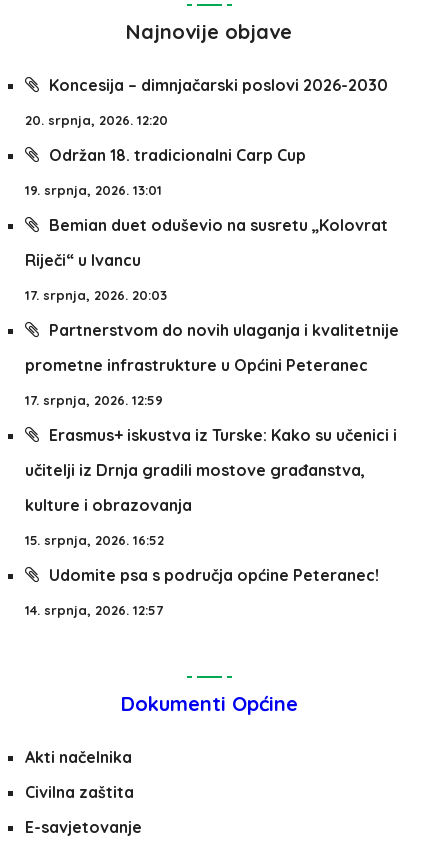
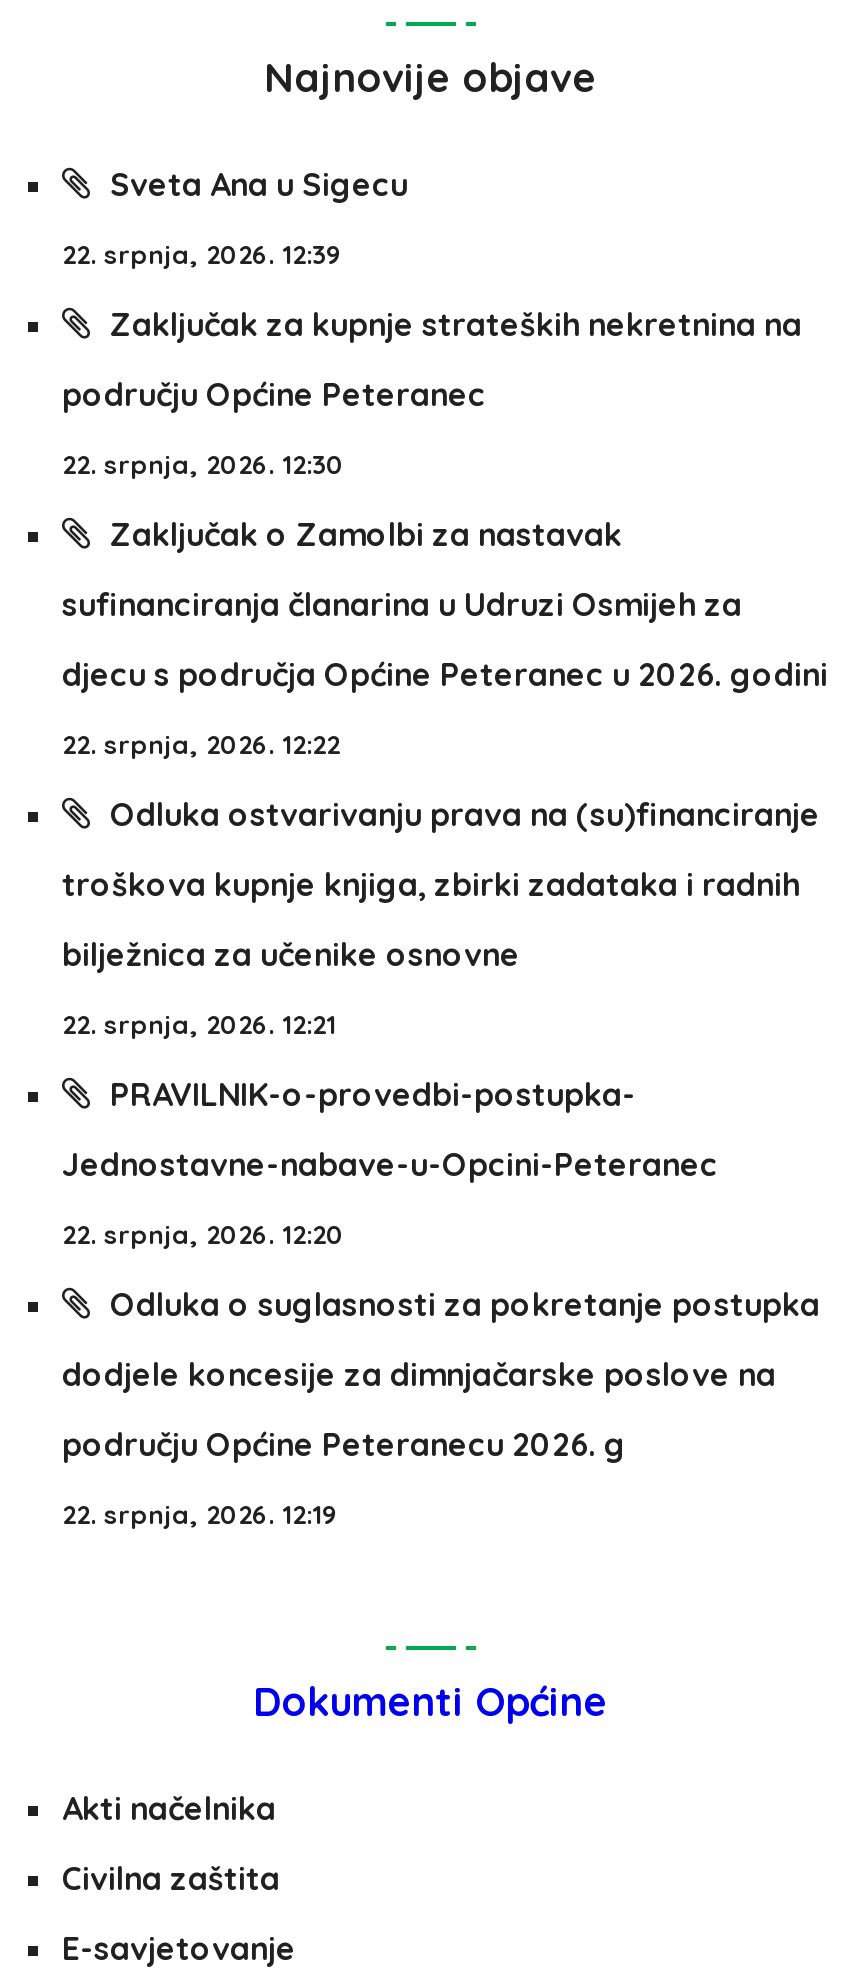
[25,75,399,618] Koncesija – dimnjačarski poslovi 2026-2030 | 20. srpnja, 2026. 12:20 | Održan 18. tradicionalni Carp Cup | 19. srpnja, 2026. 13:01 | Bemian duet oduševio na susretu „Kolovrat | Riječi“ u Ivancu | 17. srpnja, 2026. 20:03 | Partnerstvom do novih ulaganja i kvalitetnije | prometne infrastrukture u Općini Peteranec | 17. srpnja, 2026. 12:59 | Erasmus+ iskustva iz Turske: Kako su učenici i | učitelji iz Drnja gradili mostove građanstva, | kulture i obrazovanja | 15. srpnja, 2026. 16:52 | Udomite psa s područja općine Peteranec! | 14. srpnja, 2026. 12:57 -> [62,164,828,1530] Sveta Ana u Sigecu | 22. srpnja, 2026. 12:39 | Zaključak za kupnje strateških nekretnina na | području Općine Peteranec | 22. srpnja, 2026. 12:30 | Zaključak o Zamolbi za nastavak | sufinanciranja članarina u Udruzi Osmijeh za | djecu s područja Općine Peteranec u 2026. godini | 22. srpnja, 2026. 12:22 | Odluka ostvarivanju prava na (su)financiranje | troškova kupnje knjiga, zbirki zadataka i radnih | bilježnica za učenike osnovne | 22. srpnja, 2026. 12:21 | PRAVILNIK-o-provedbi-postupka- | Jednostavne-nabave-u-Opcini-Peteranec | 22. srpnja, 2026. 12:20 | Odluka o suglasnosti za pokretanje postupka | dodjele koncesije za dimnjačarske poslove na | području Općine Peteranecu 2026. g | 22. srpnja, 2026. 12:19

